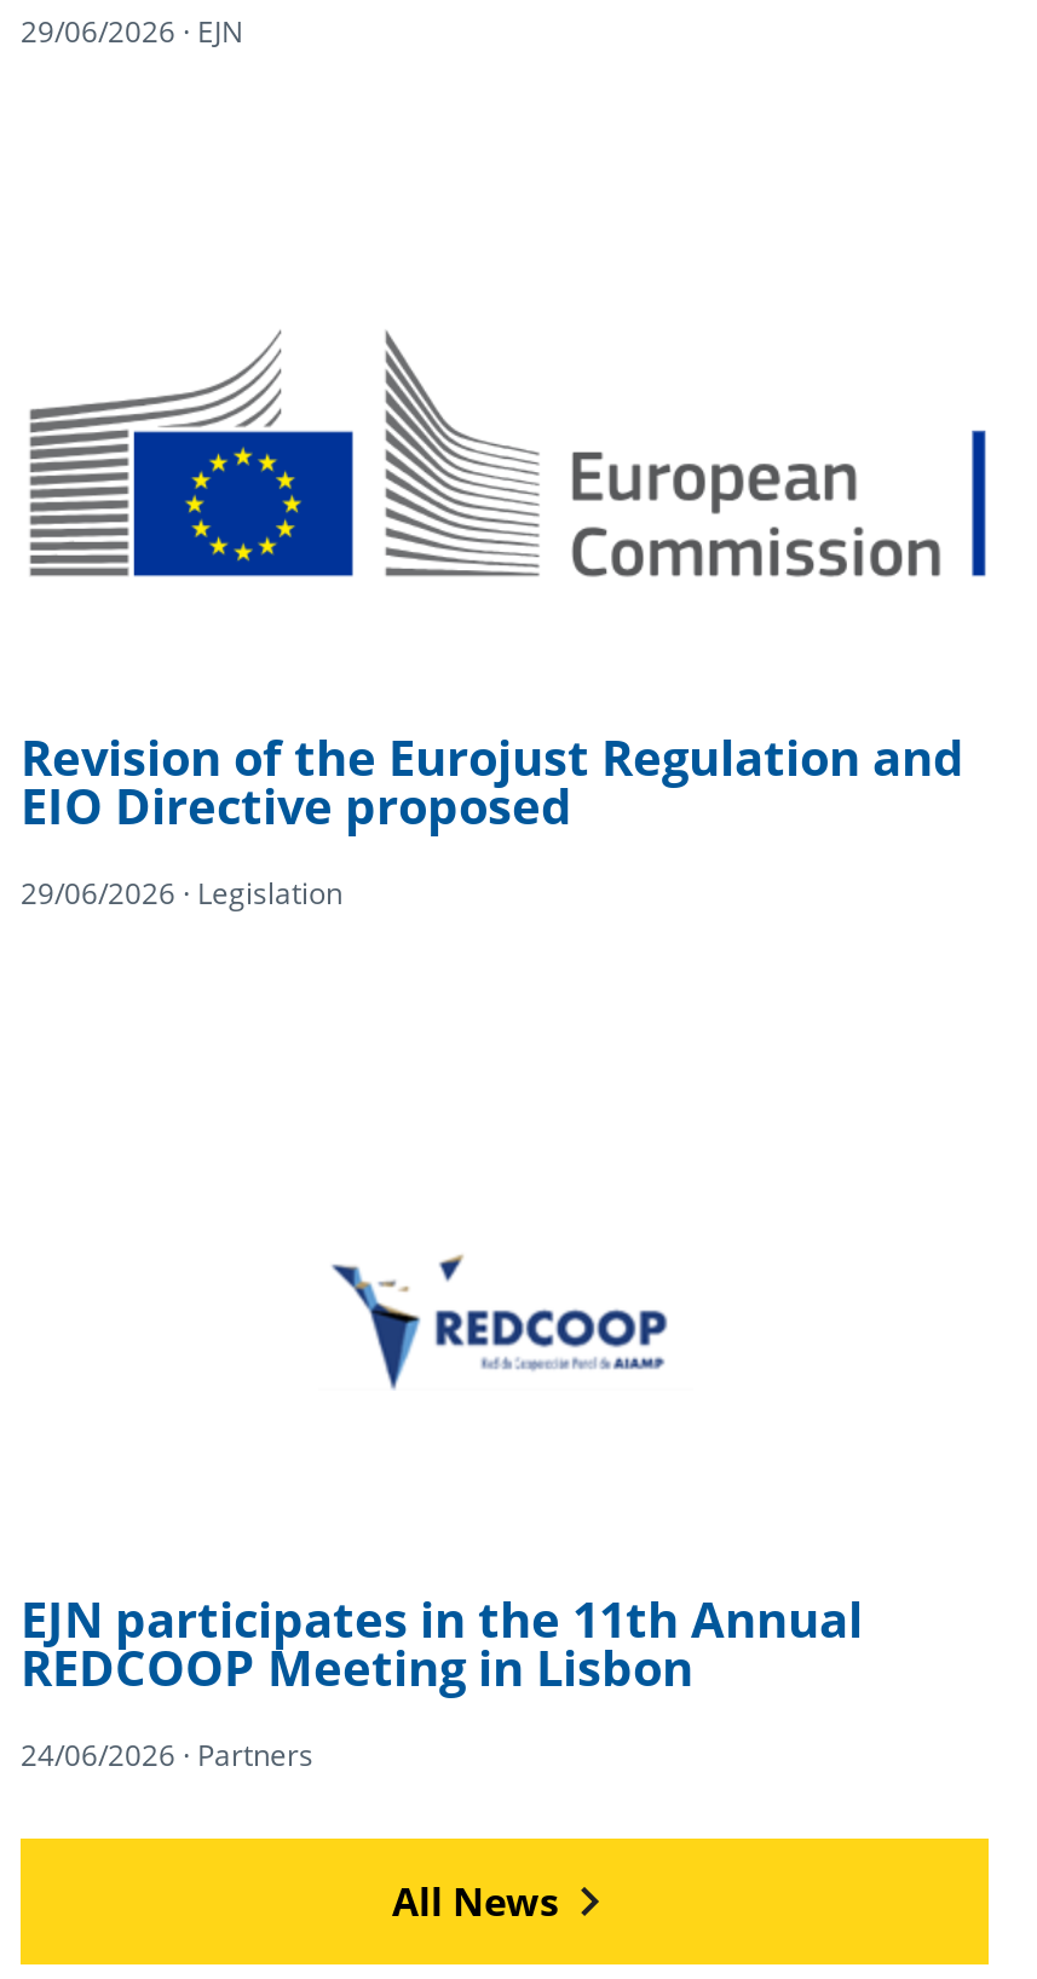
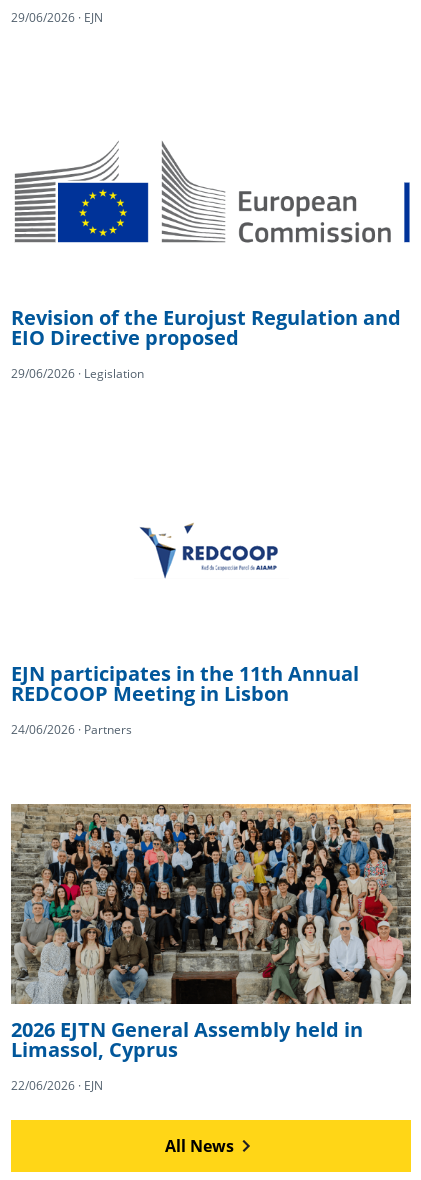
none -> [10,803,412,1094] [image] | 2026 EJTN General Assembly held in | Limassol, Cyprus | 22/06/2026 · EJN

